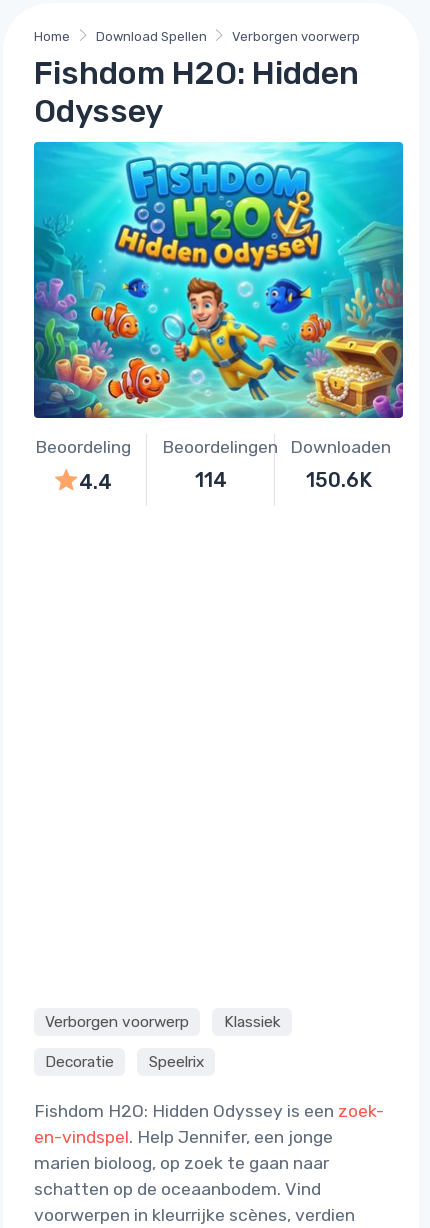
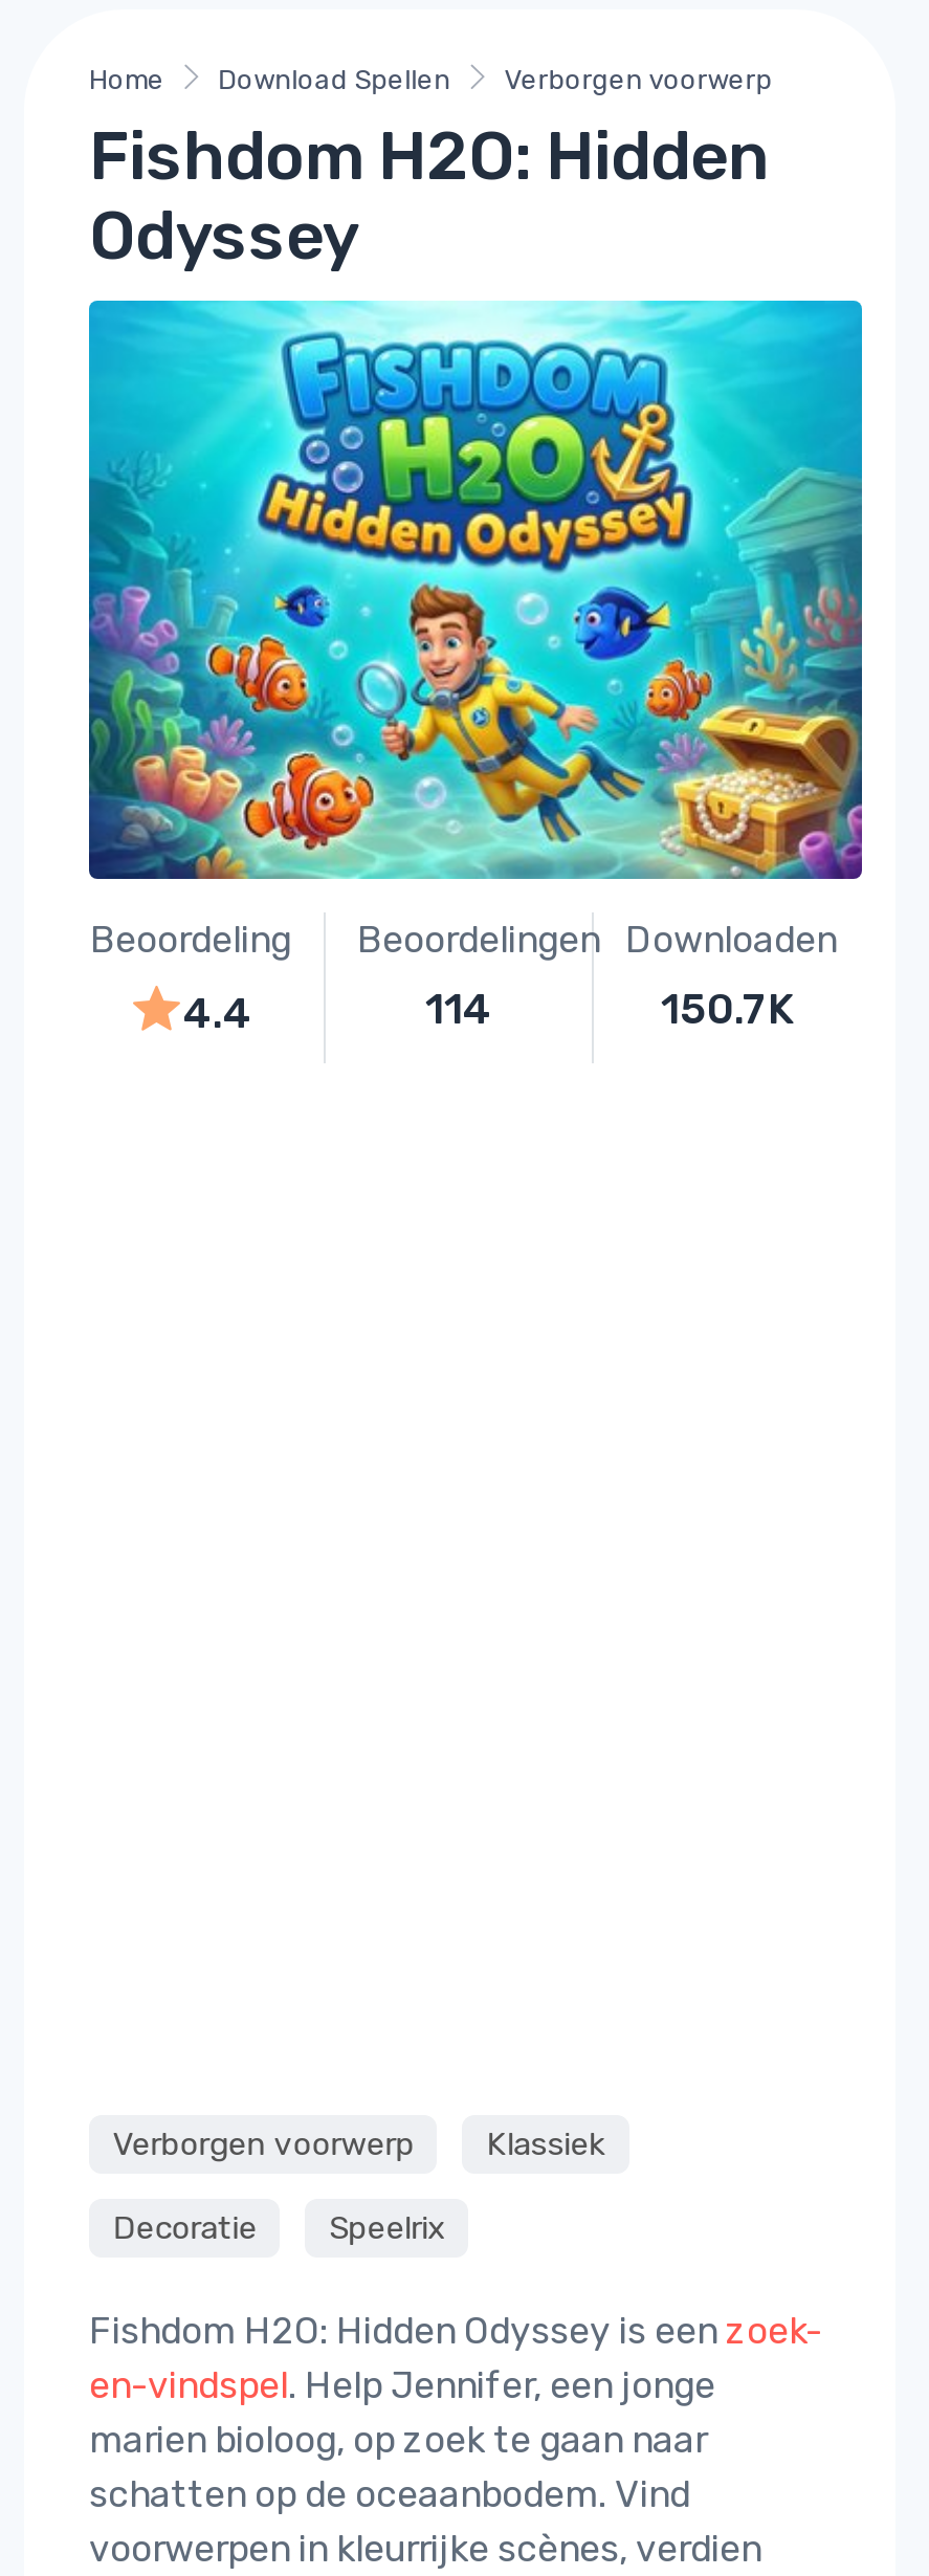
[306,468,372,492] 150.6K -> [661,983,795,1034] 150.7K

